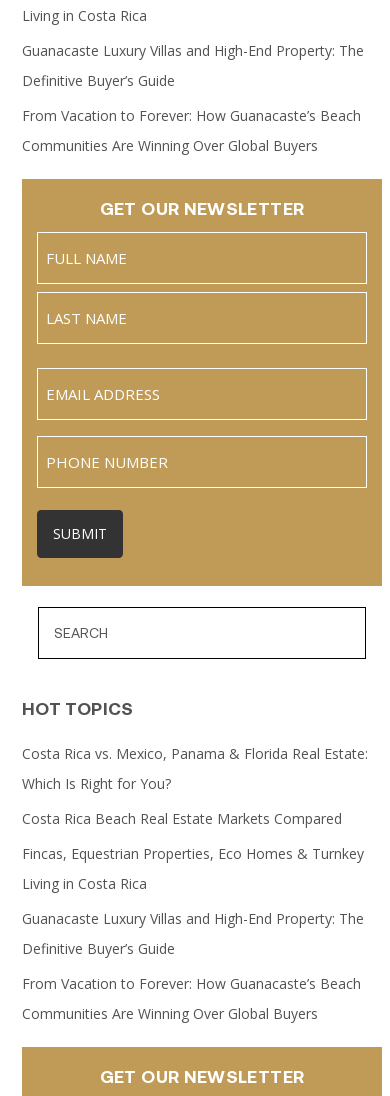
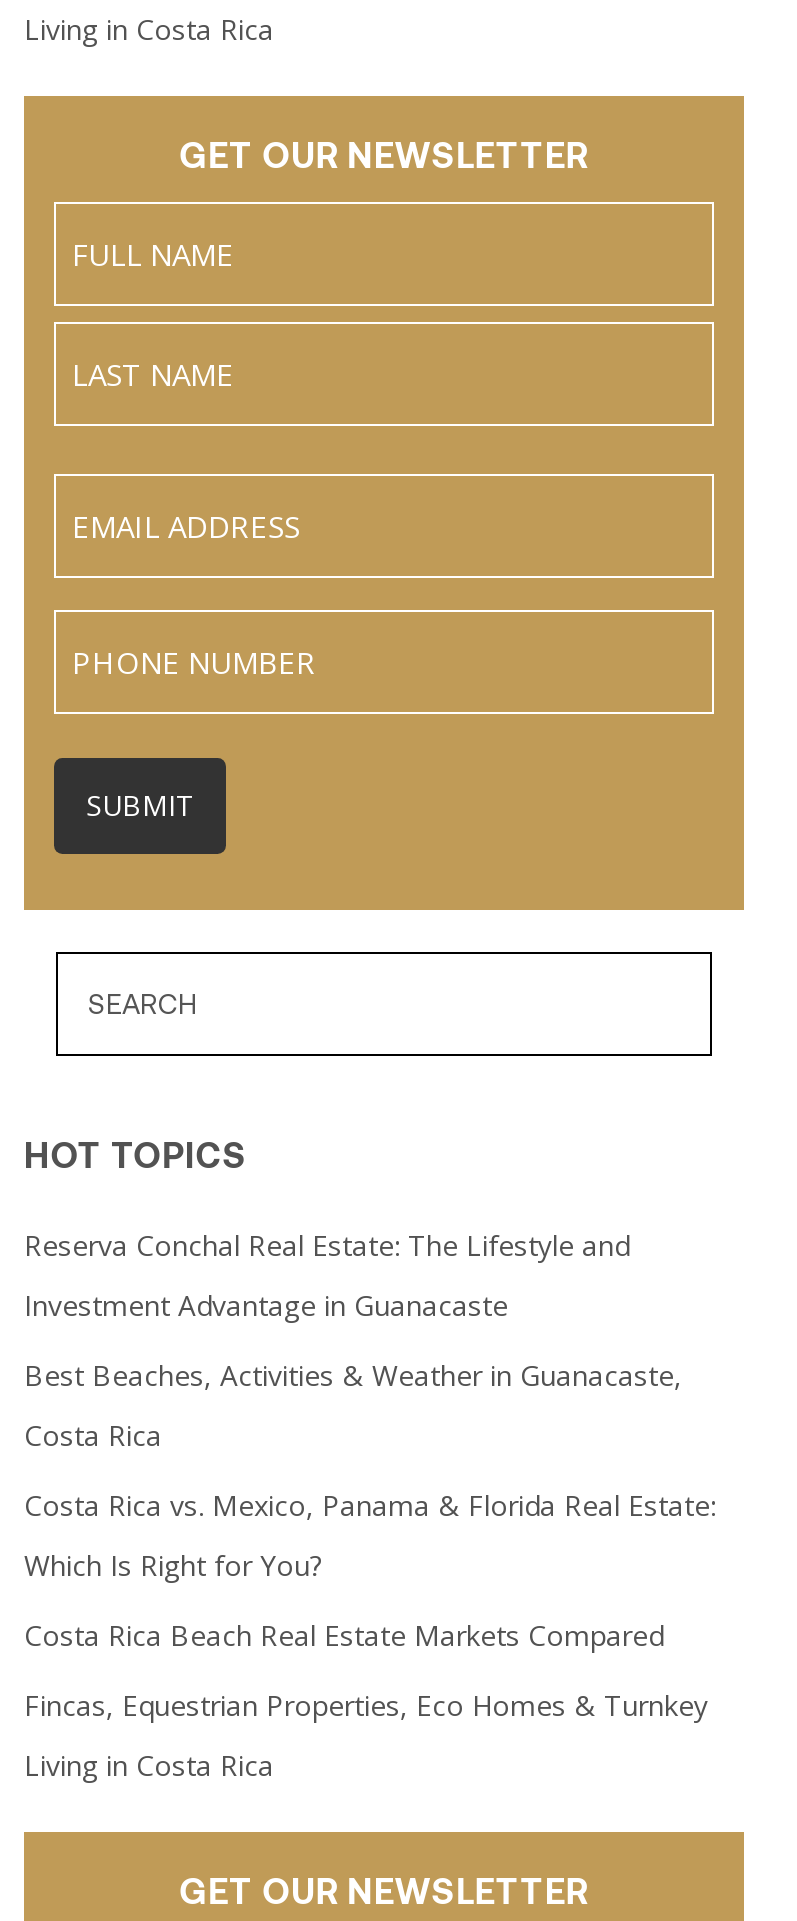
[22,41,364,155] Guanacaste Luxury Villas and High-End Property: The | Definitive Buyer’s Guide | From Vacation to Forever: How Guanacaste’s Beach | Communities Are Winning Over Global Buyers -> none
none -> [24,1226,682,1454] Reserva Conchal Real Estate: The Lifestyle and | Investment Advantage in Guanacaste | Best Beaches, Activities & Weather in Guanacaste, | Costa Rica
[22,909,364,1023] Guanacaste Luxury Villas and High-End Property: The | Definitive Buyer’s Guide | From Vacation to Forever: How Guanacaste’s Beach | Communities Are Winning Over Global Buyers -> none

